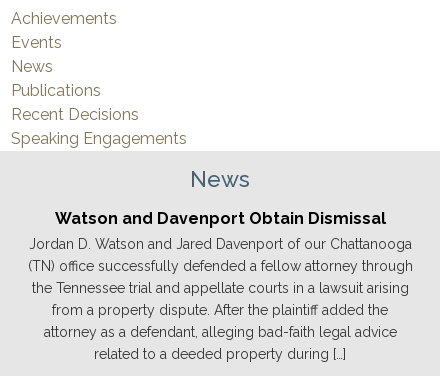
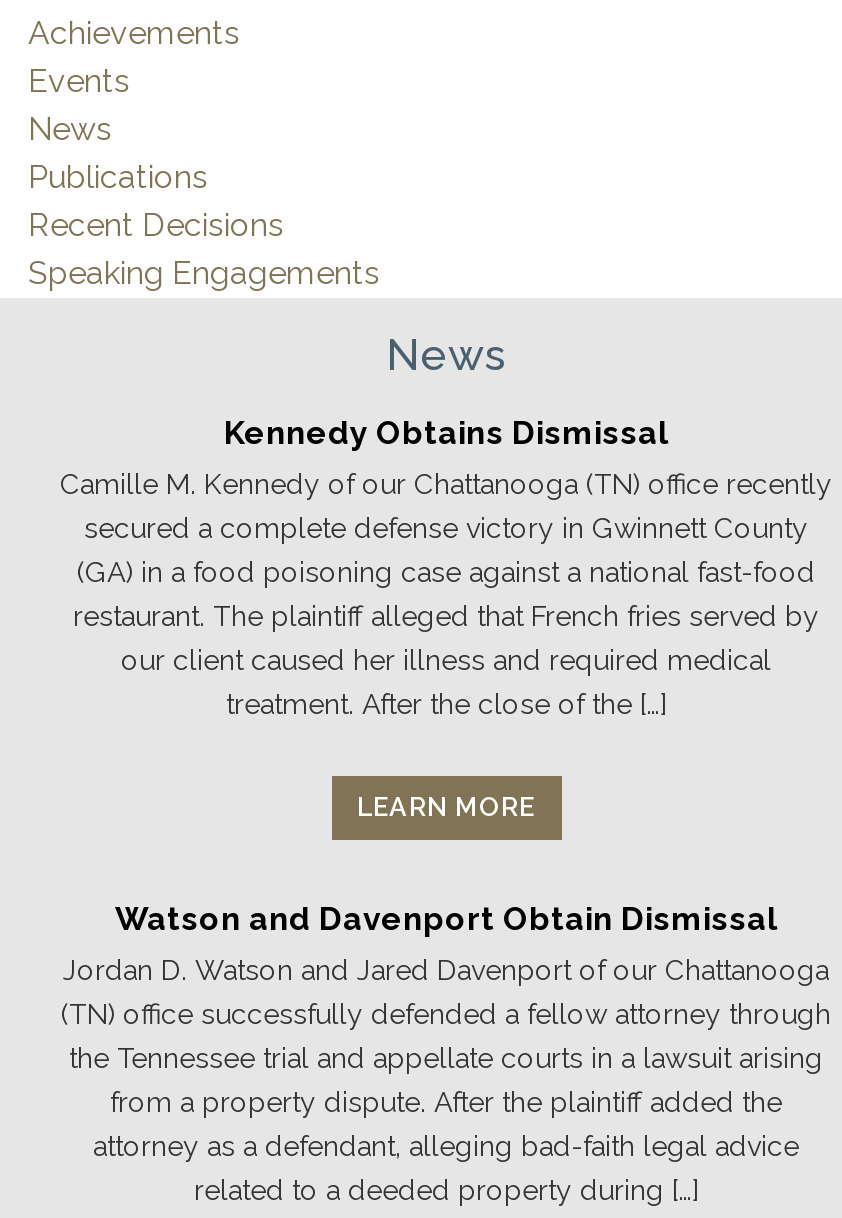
none -> [60,413,832,822] Kennedy Obtains Dismissal | Camille M. Kennedy of our Chattanooga (TN) office recently | secured a complete defense victory in Gwinnett County | (GA) in a food poisoning case against a national fast-food | restaurant. The plaintiff alleged that French fries served by | our client caused her illness and required medical | treatment. After the close of the […] | LEARN MORE

